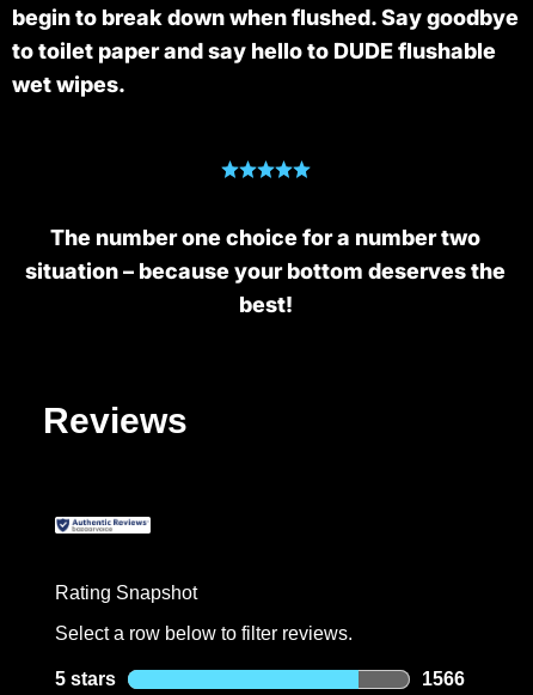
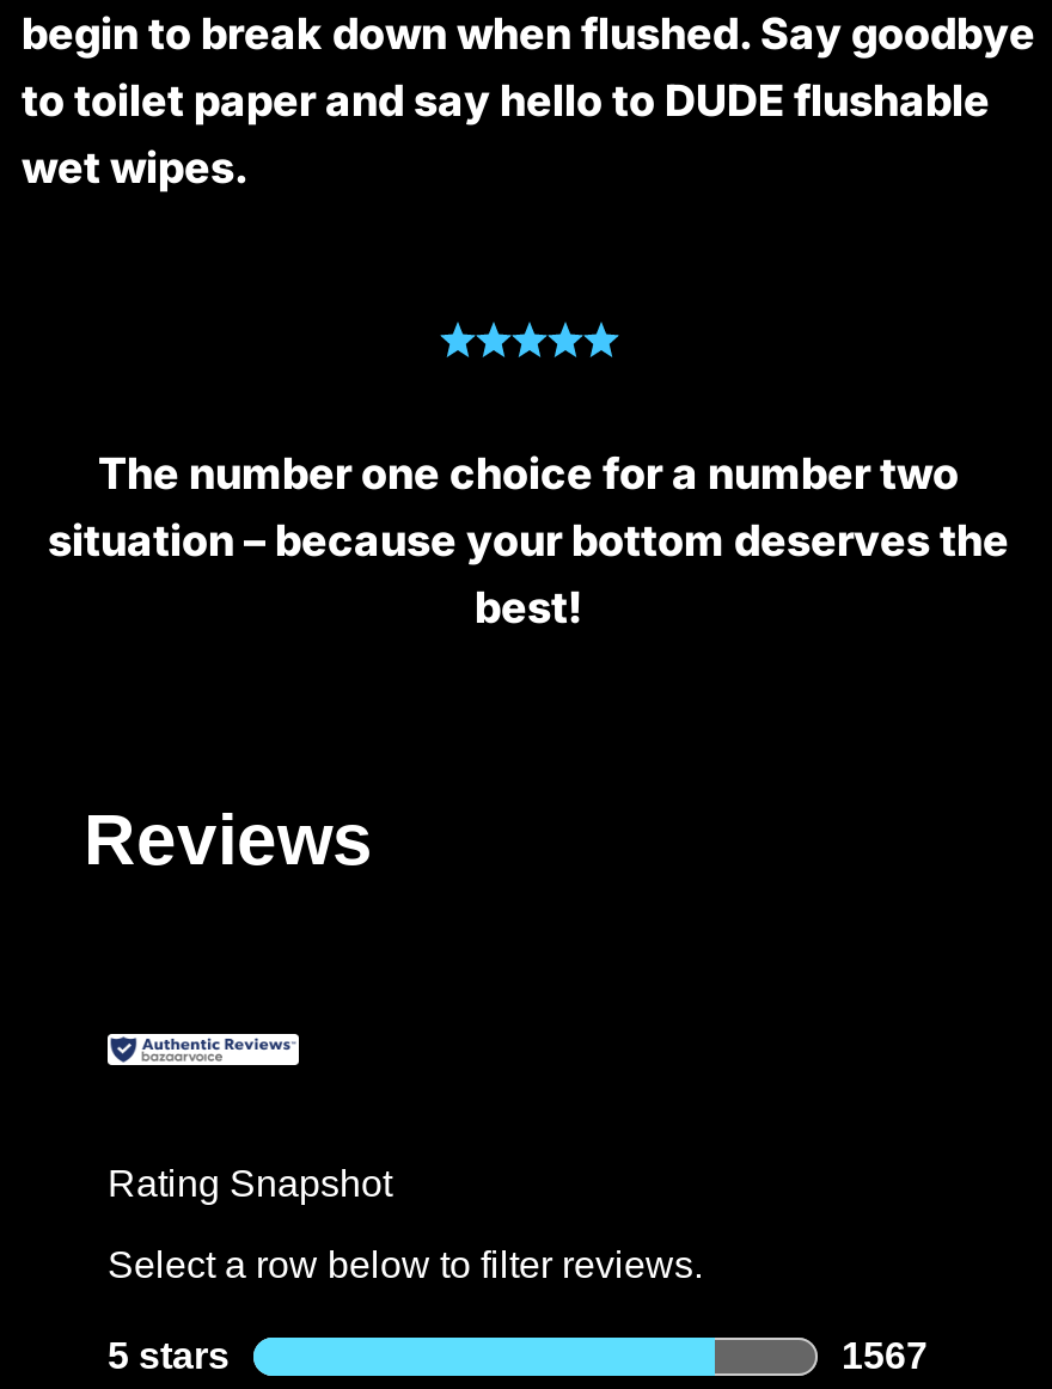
[422,669,465,689] 1566 -> [842,1336,928,1377] 1567

